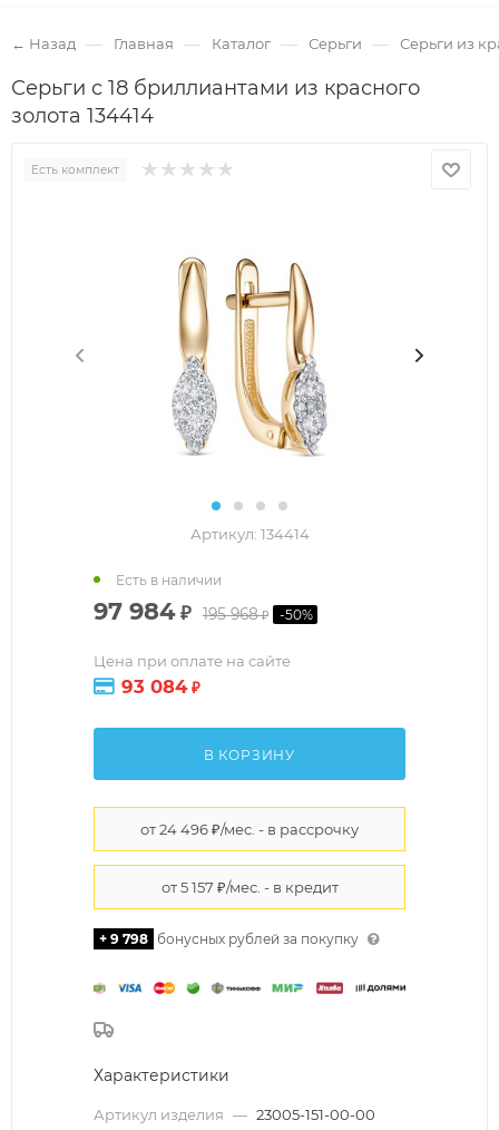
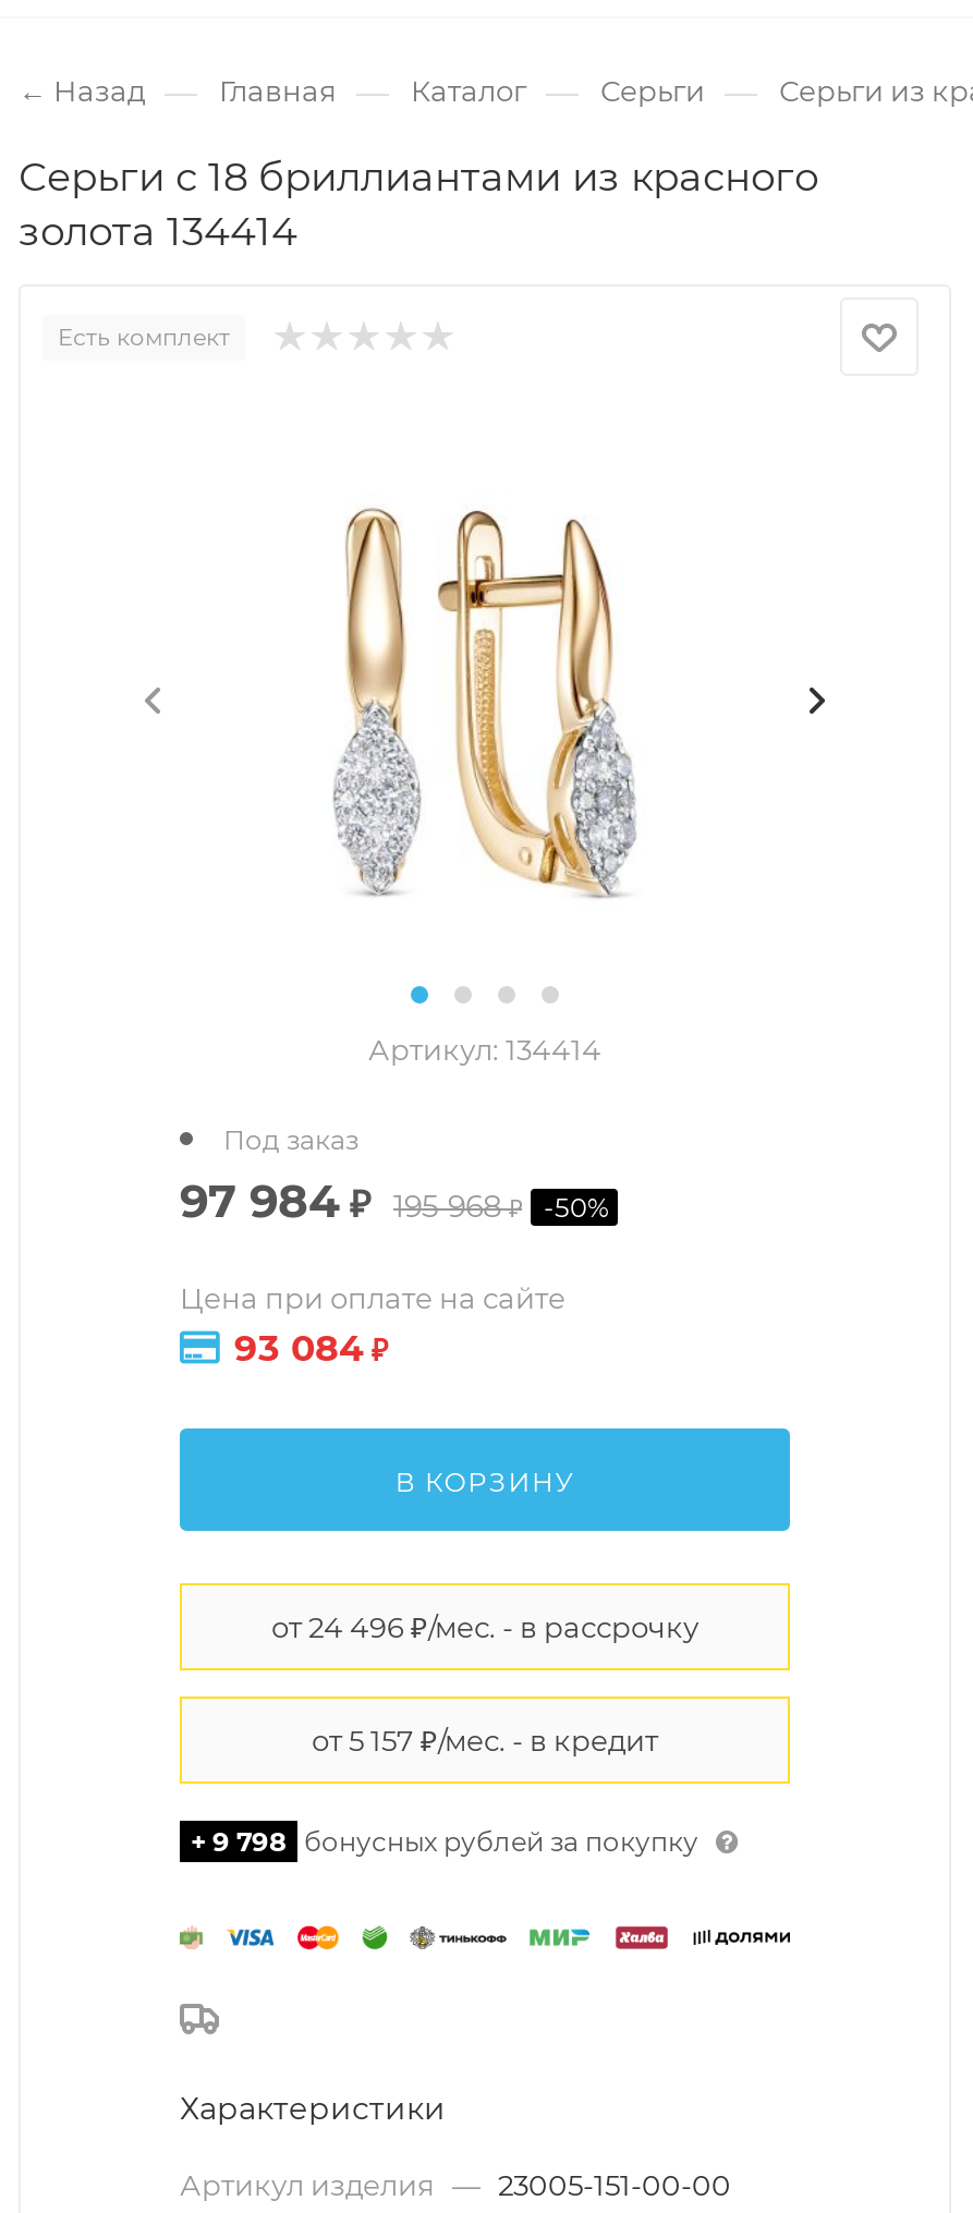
[116,571,222,588] Есть в наличии -> [223,1123,358,1155] Под заказ

